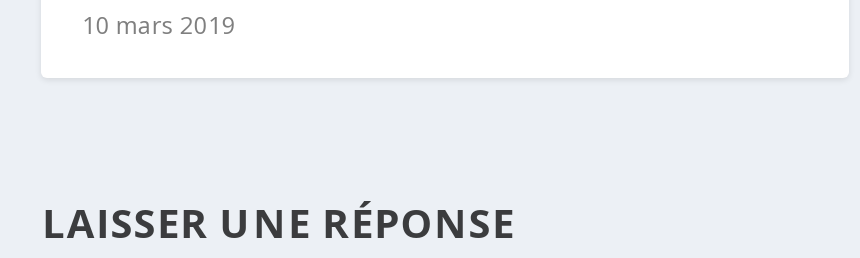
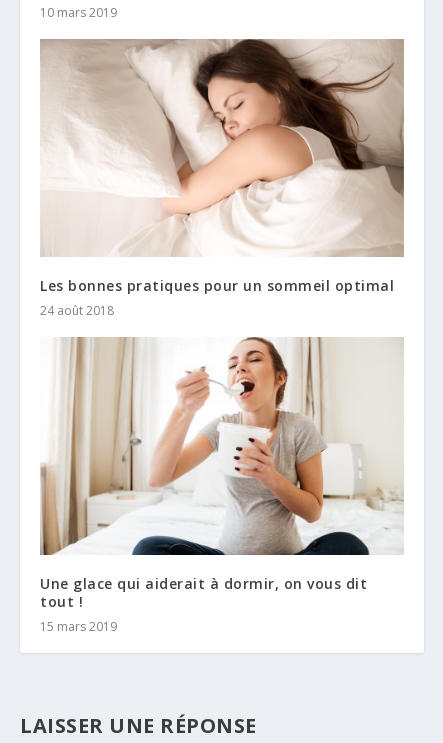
none -> [40,38,405,319] [image] | Les bonnes pratiques pour un sommeil optimal | 24 août 2018
none -> [40,336,404,635] [image] | Une glace qui aiderait à dormir, on vous dit | tout ! | 15 mars 2019

